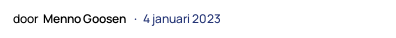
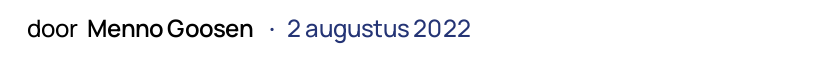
[13,9,221,26] door Menno Goosen 4 januari 2023 -> [27,11,471,45] door Menno Goosen 2 augustus 2022

